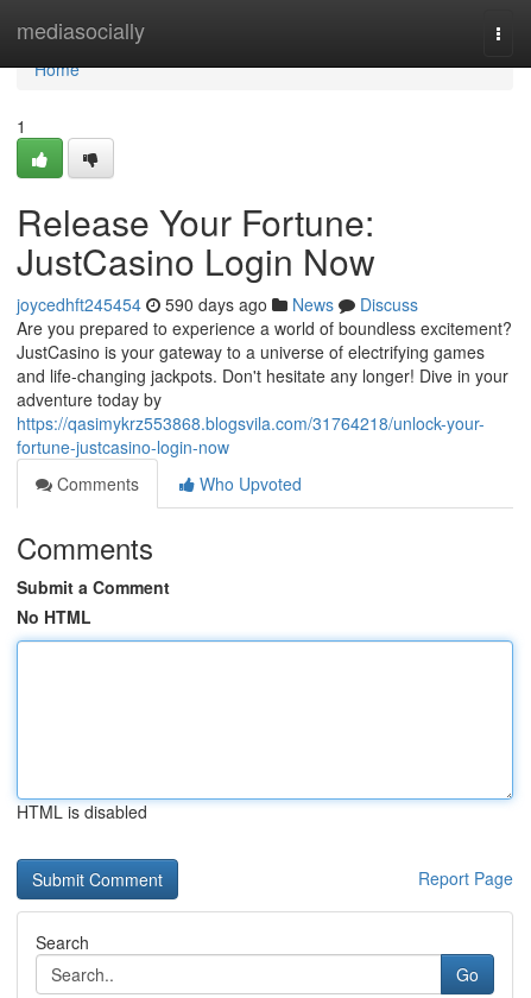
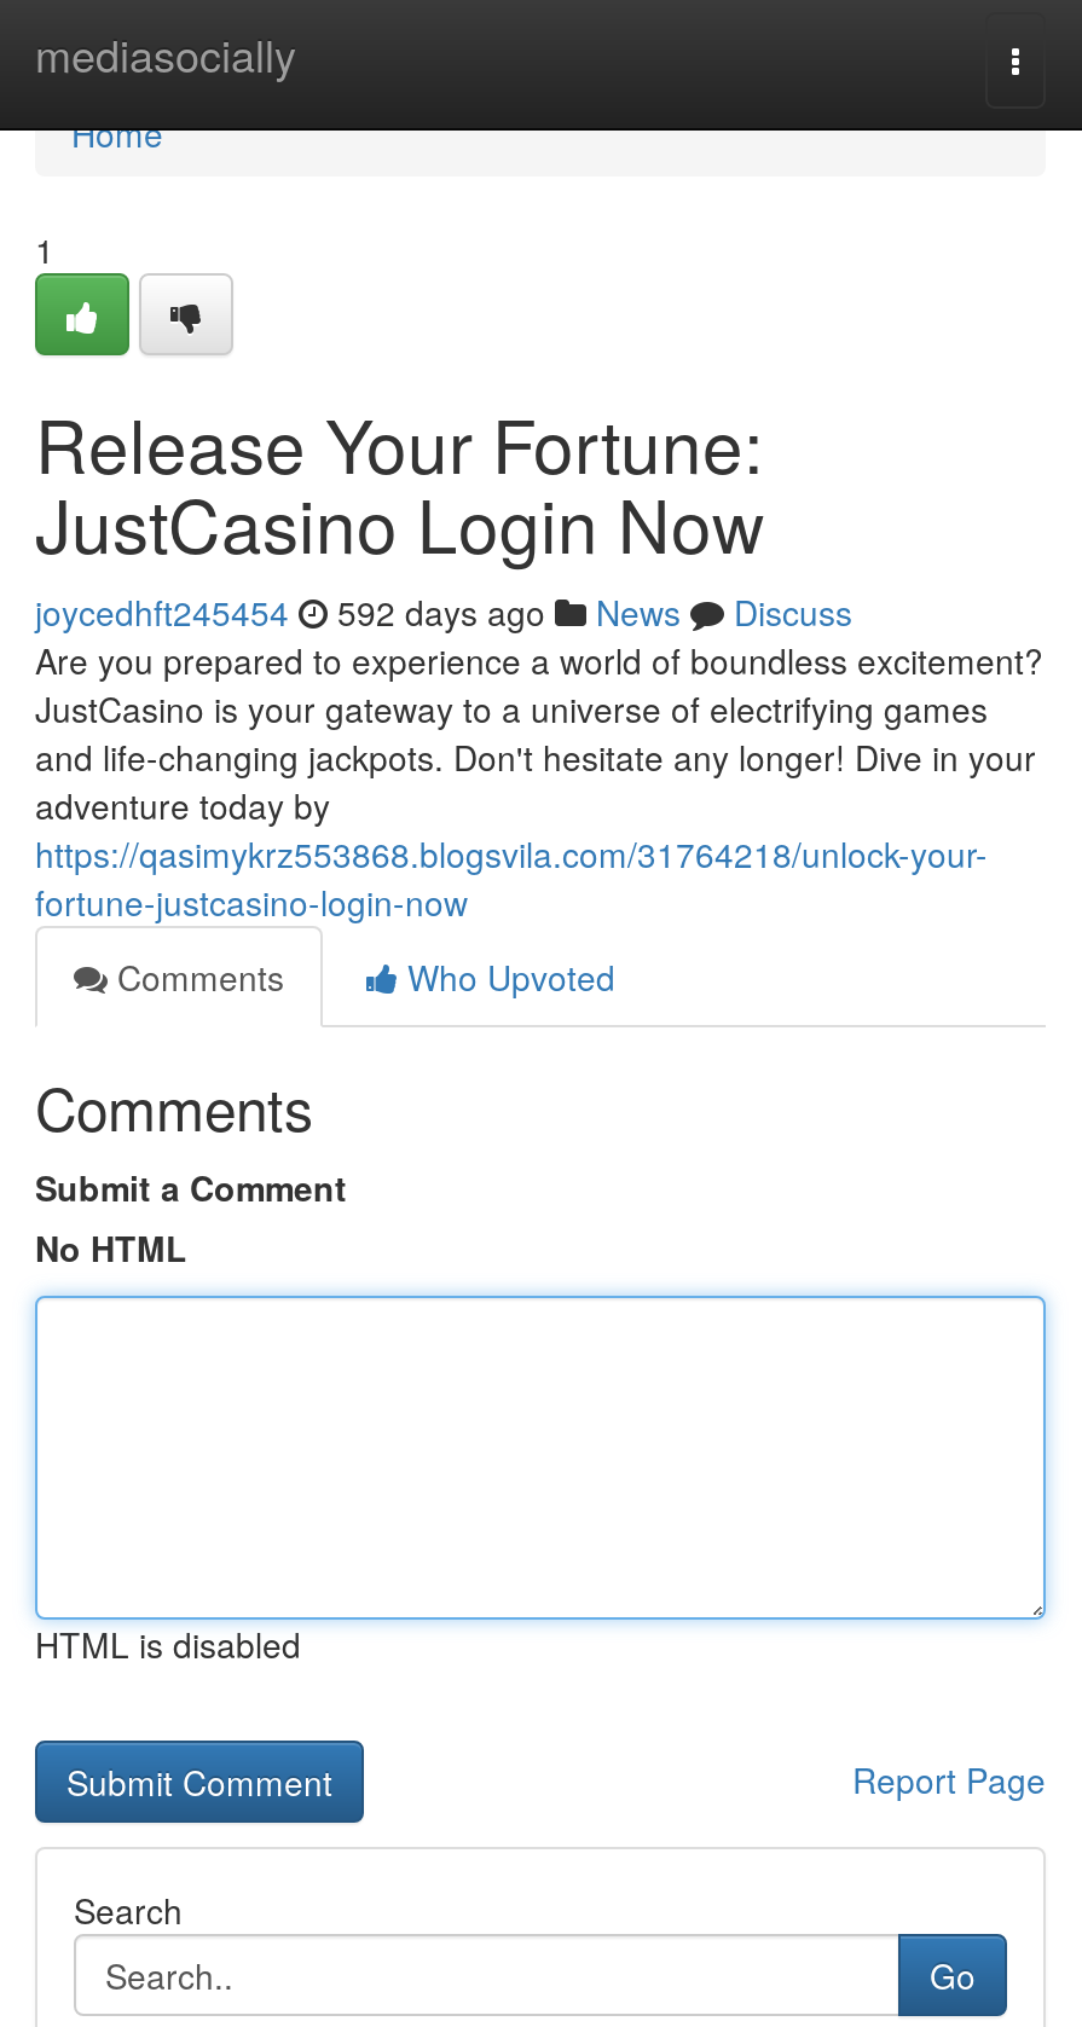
[17,292,418,316] joycedhft245454 590 days ago News Discuss -> [35,587,852,636] joycedhft245454 592 days ago News Discuss

